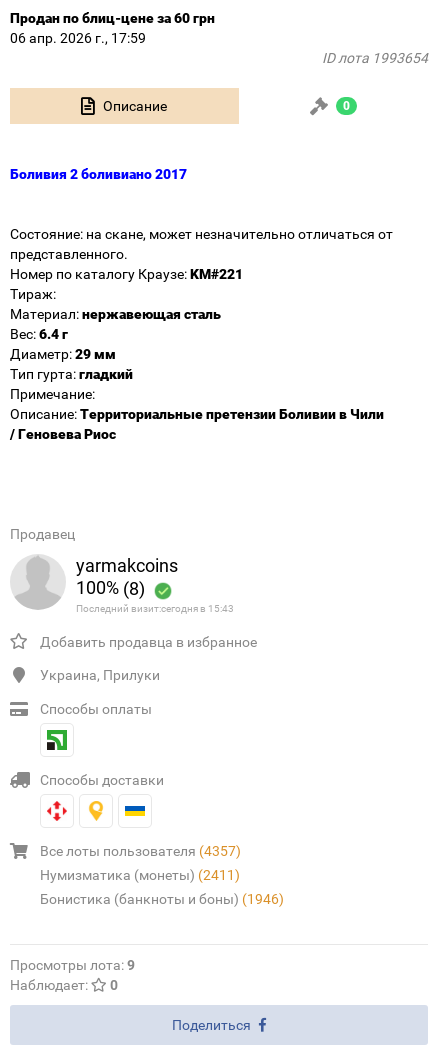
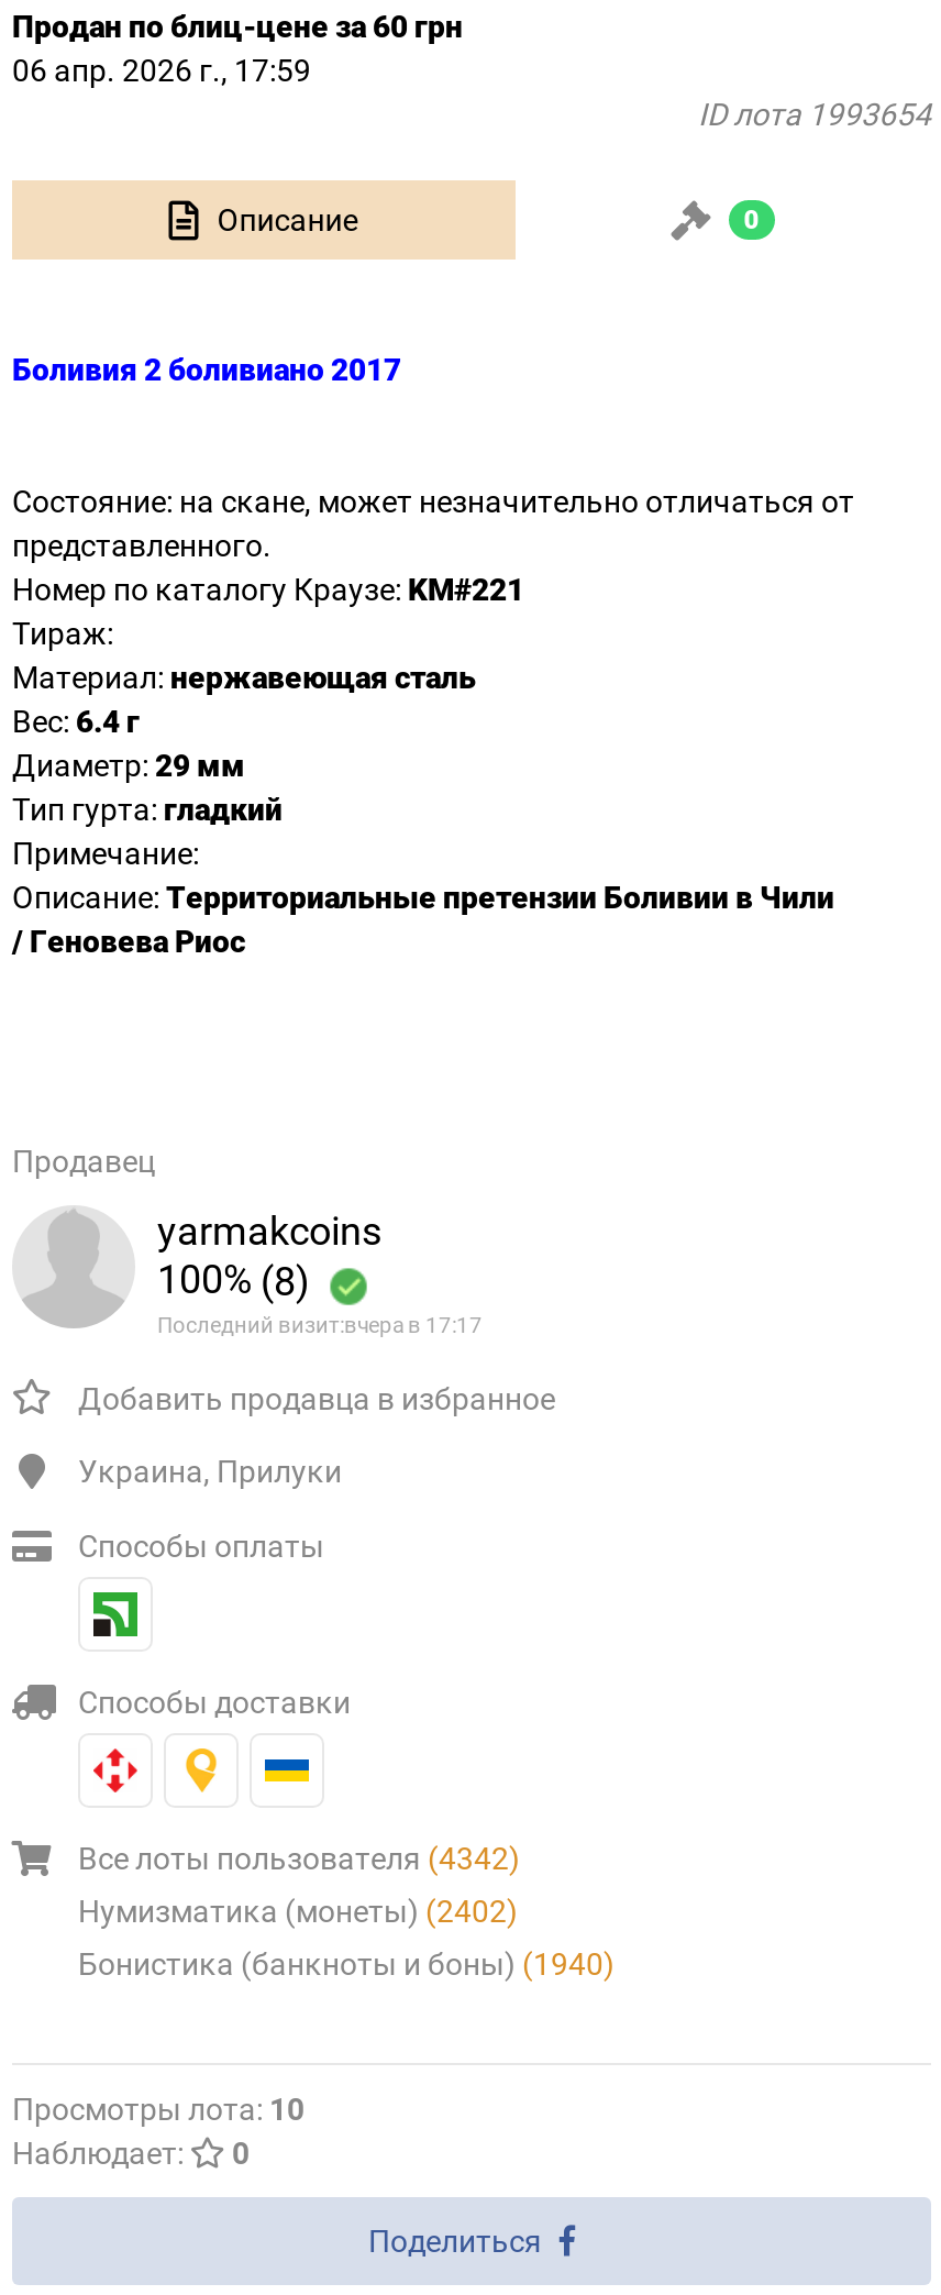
[76,603,234,614] Последний визит:сегодня в 15:43 -> [157,1313,483,1337] Последний визит:вчера в 17:17
[40,843,241,859] Все лоты пользователя (4357) -> [78,1841,520,1876] Все лоты пользователя (4342)
[40,867,240,883] Нумизматика (монеты) (2411) -> [78,1893,518,1929] Нумизматика (монеты) (2402)
[40,891,284,907] Бонистика (банкноты и боны) (1946) -> [78,1946,615,1981] Бонистика (банкноты и боны) (1940)
[10,957,135,973] Просмотры лота: 9 -> [12,2091,305,2127] Просмотры лота: 10

